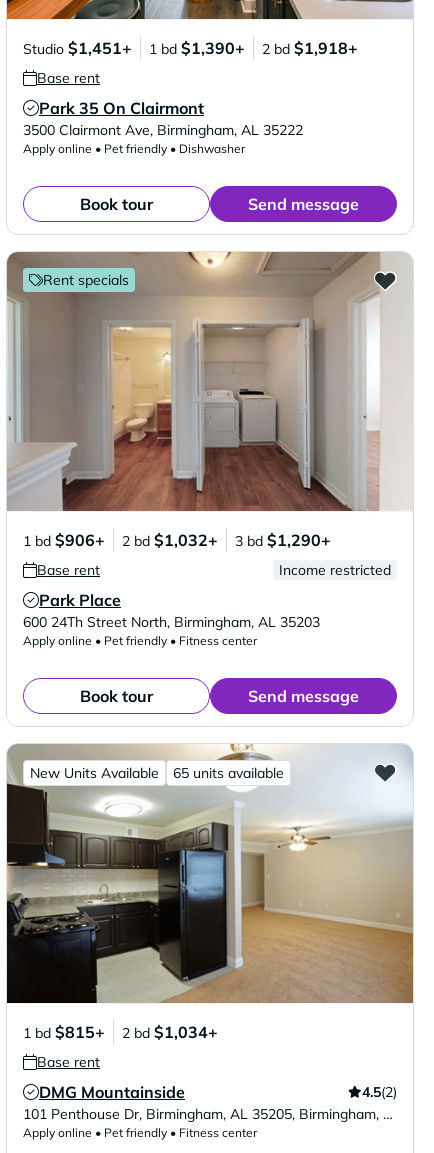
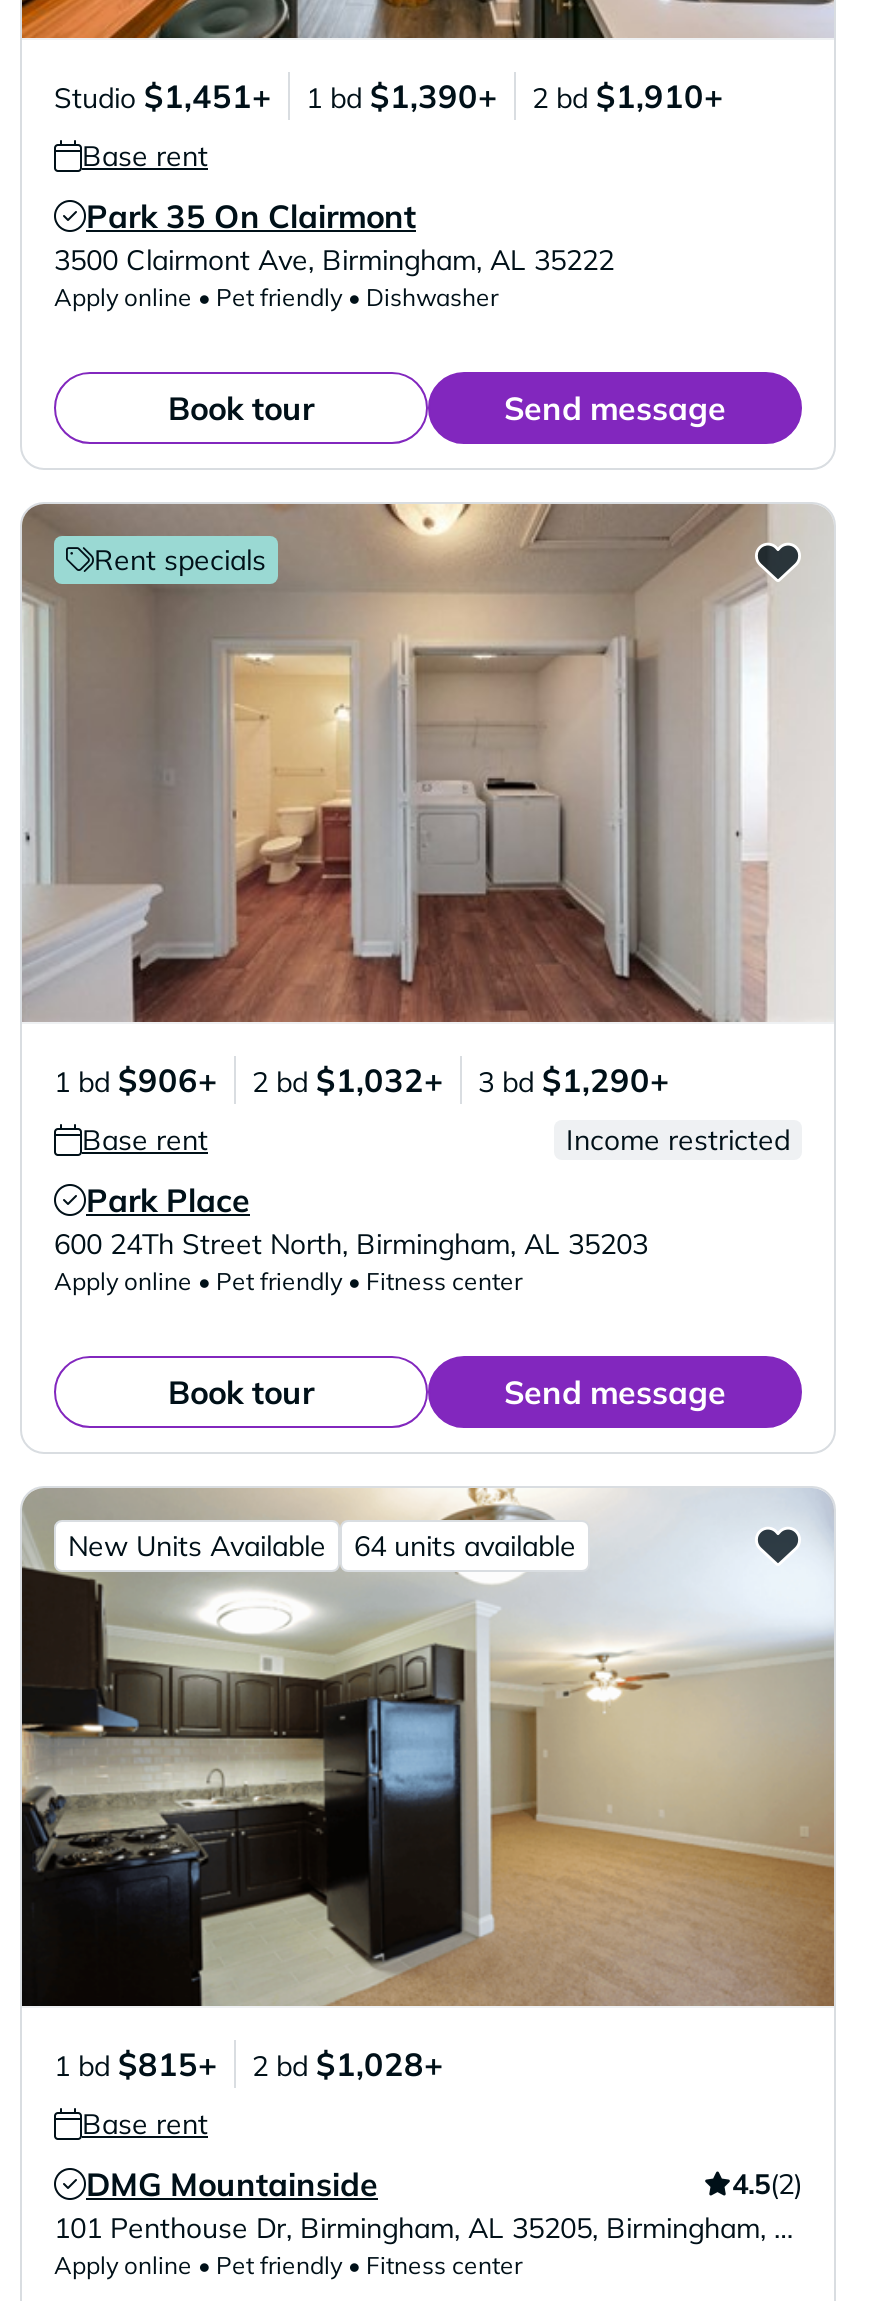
[23,38,358,58] Studio $1,451+ 1 bd $1,390+ 2 bd $1,918+ -> [54,76,724,116] Studio $1,451+ 1 bd $1,390+ 2 bd $1,910+
[173,764,284,782] 65 units available -> [354,1528,576,1564] 64 units available
[23,1022,218,1042] 1 bd $815+ 2 bd $1,034+ -> [54,2044,444,2084] 1 bd $815+ 2 bd $1,028+

